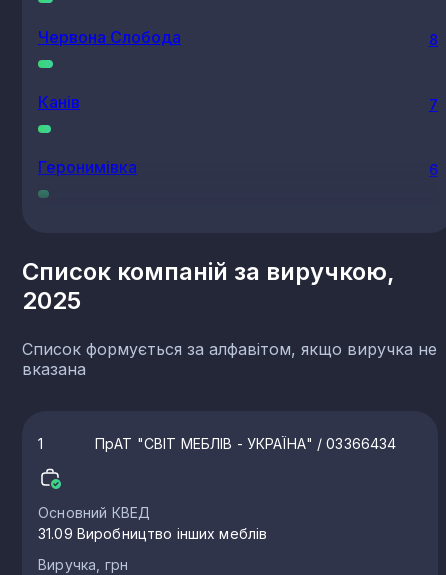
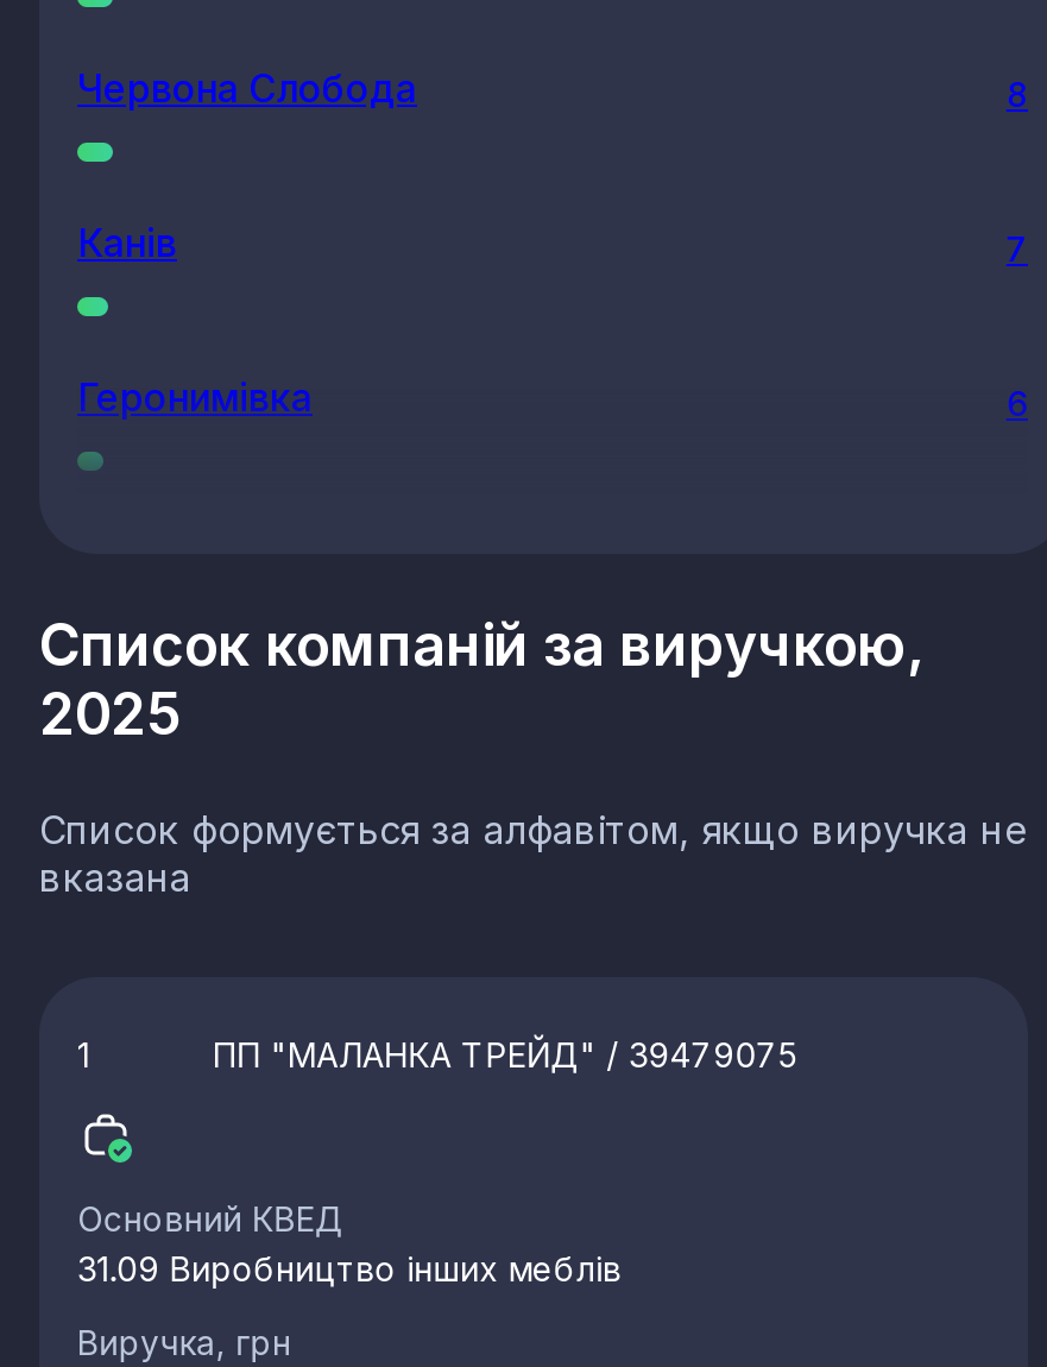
[95,435,396,452] ПрАТ "СВІТ МЕБЛІВ - УКРАЇНА" / 03366434 -> [213,1033,798,1074] ПП "МАЛАНКА ТРЕЙД" / 39479075

